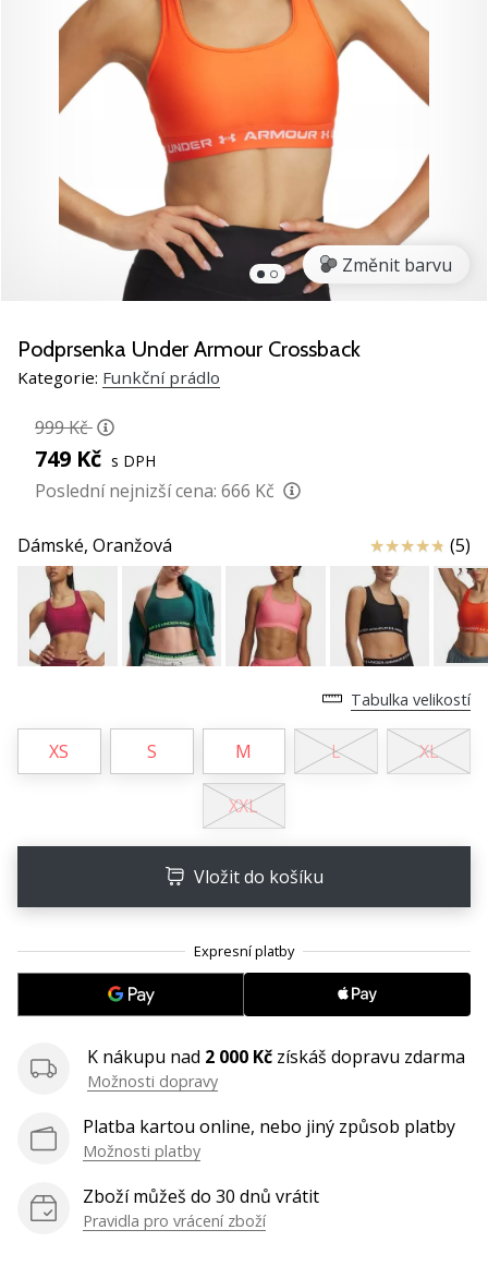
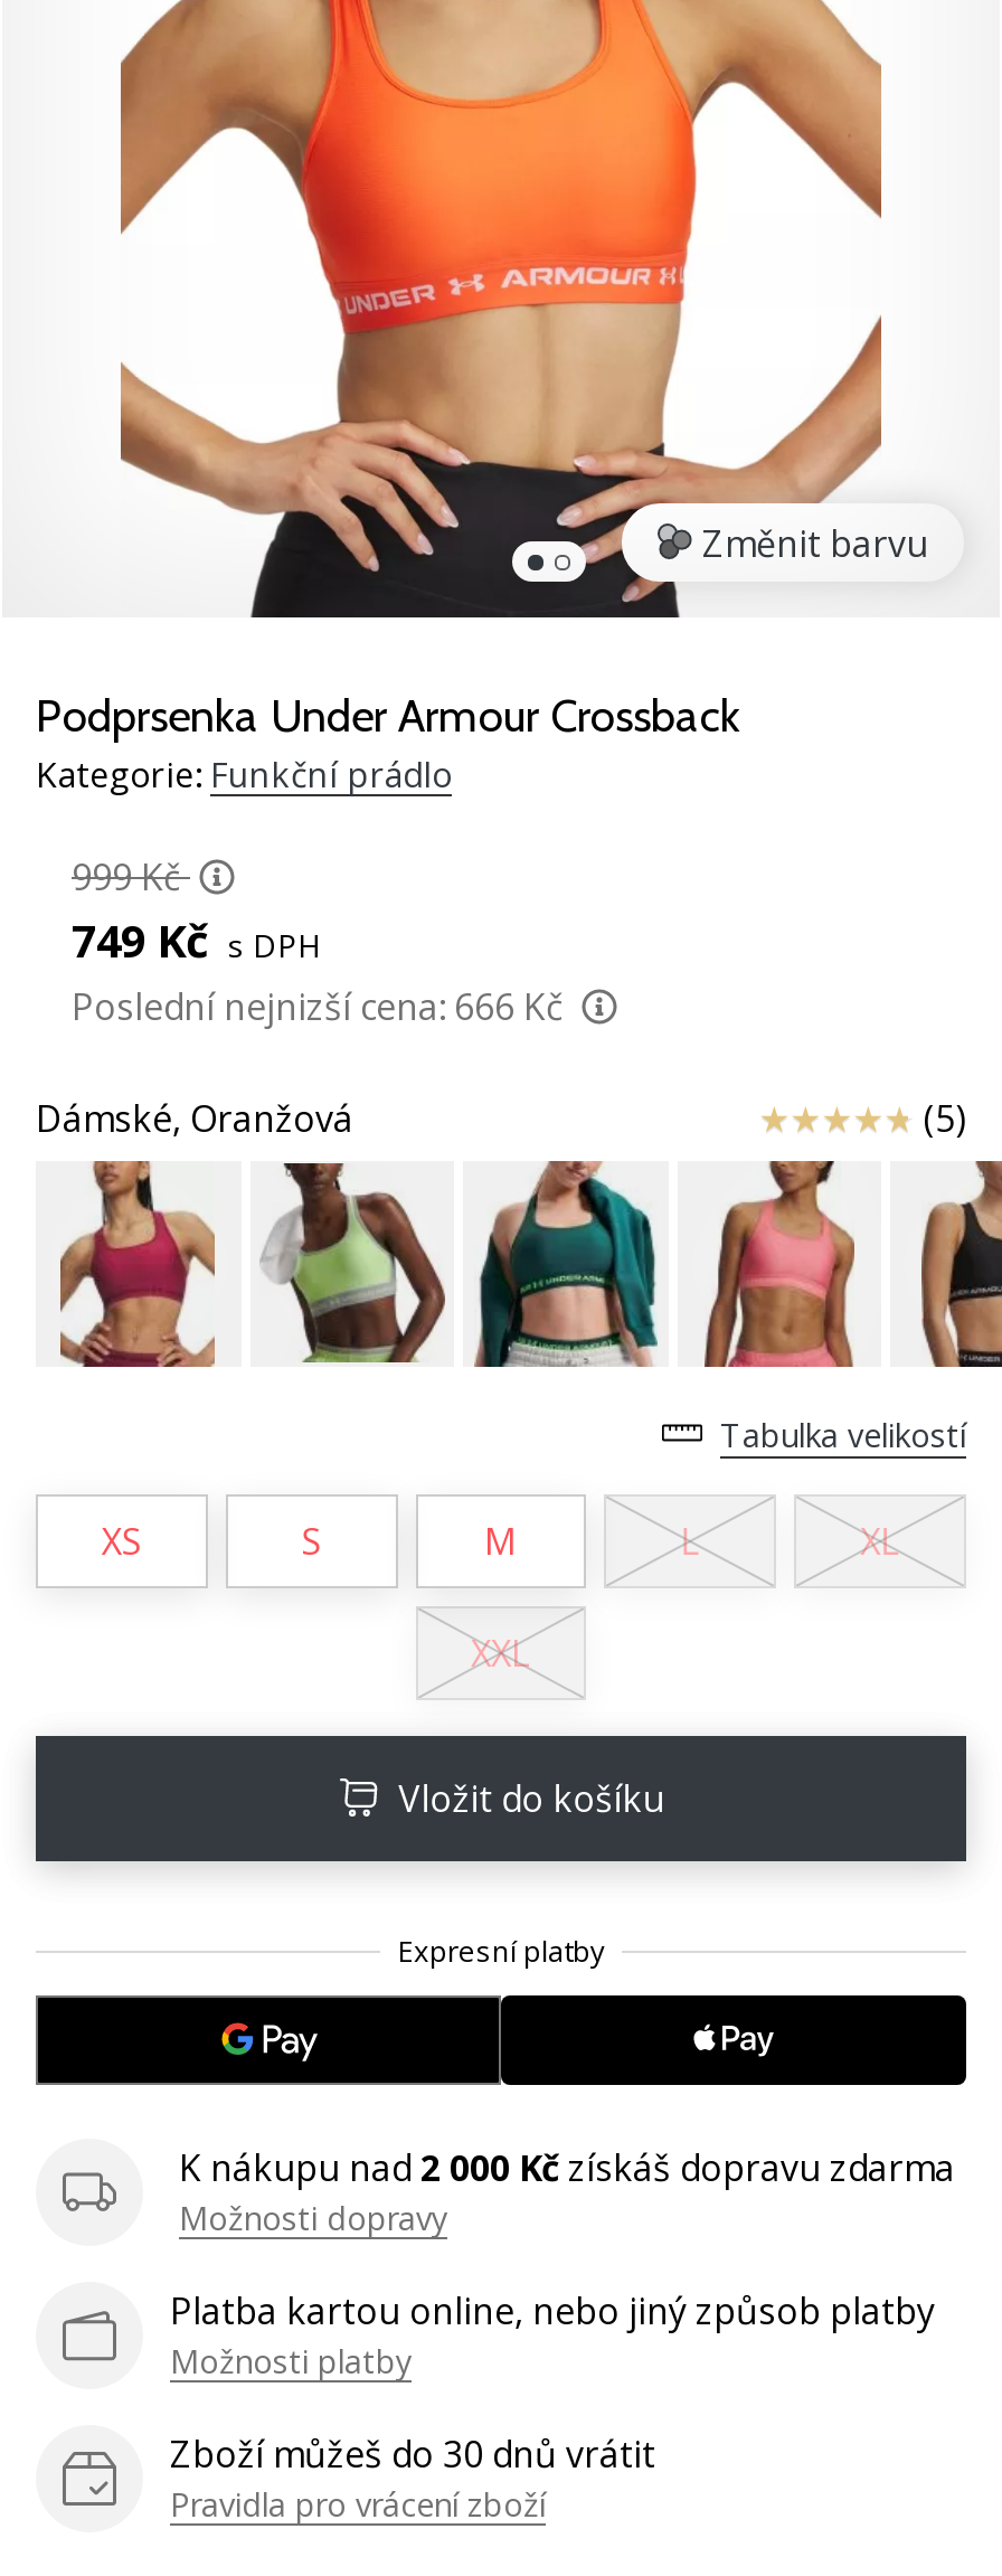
[126,565,217,667] [image] -> [259,1161,447,1367] [image]
[232,565,319,667] [image] -> [474,1161,660,1369] [image]
[343,566,416,667] [image] -> [702,1159,857,1369] [image]
[438,566,485,666] [image] -> [901,1159,995,1369] [image]

